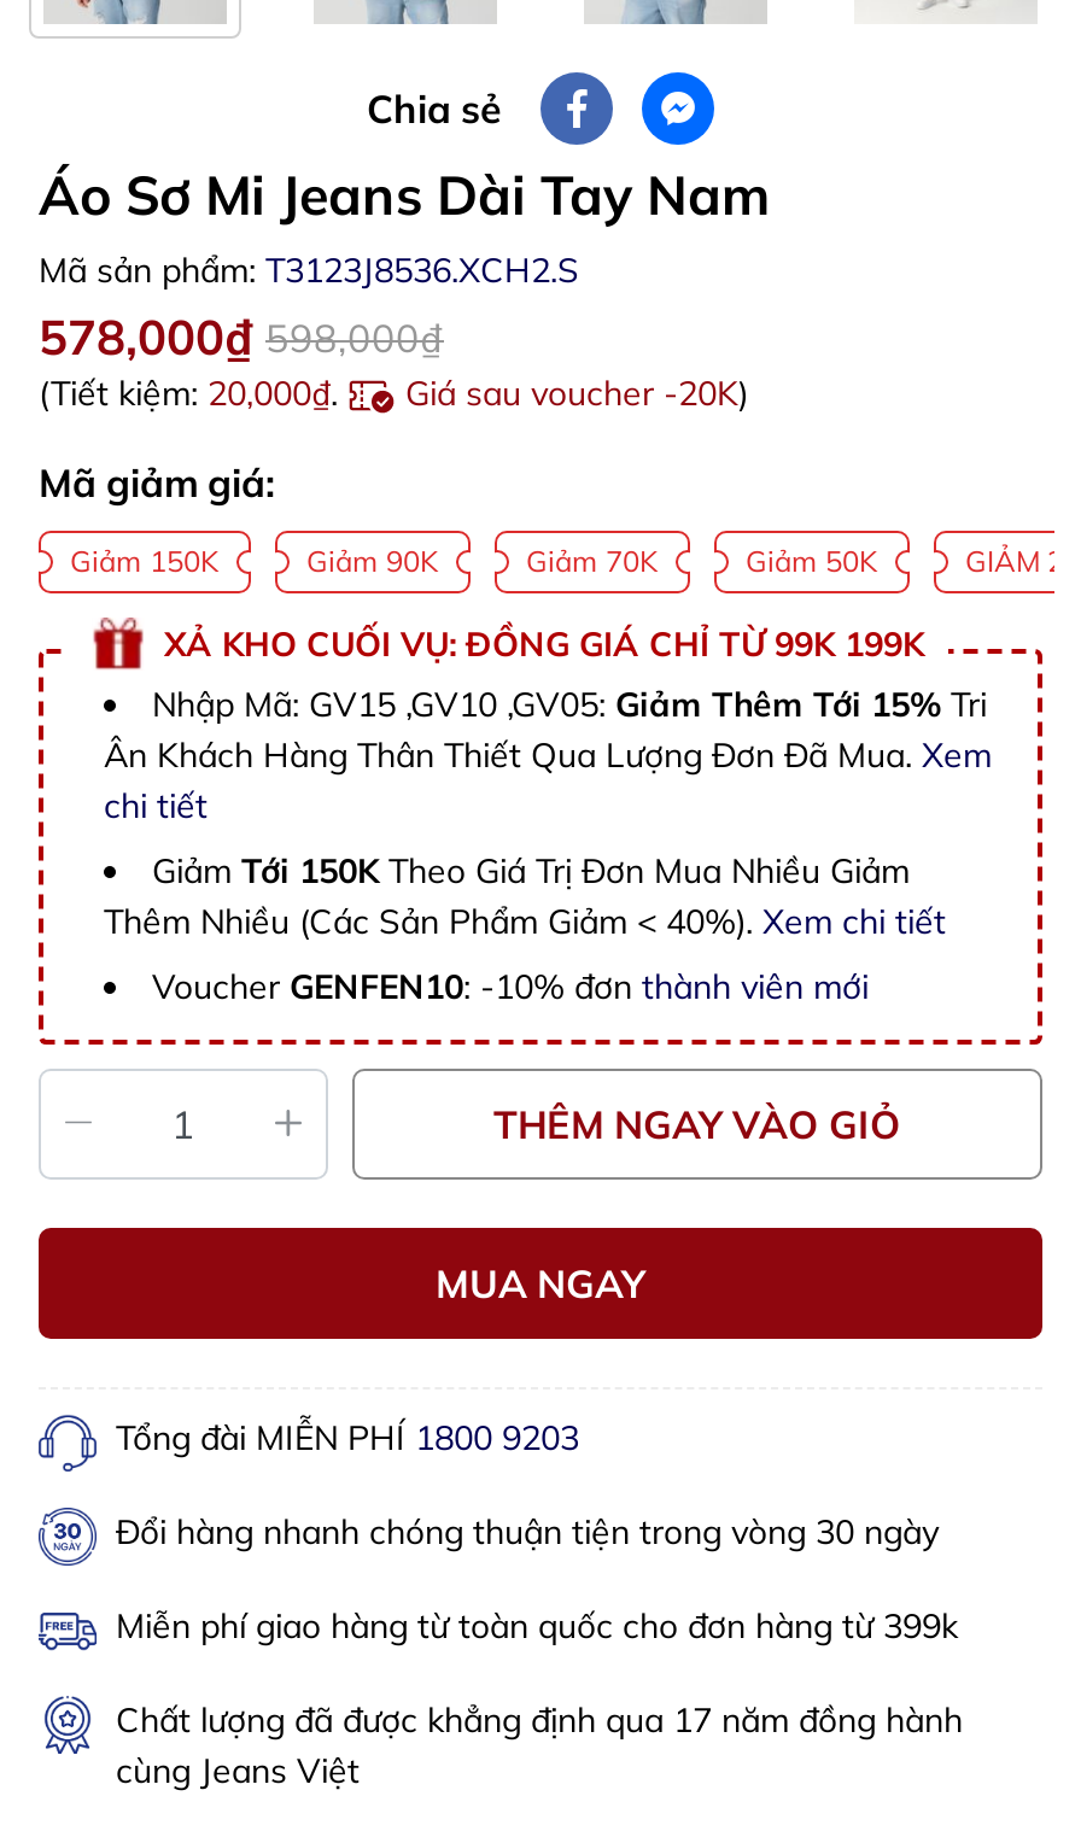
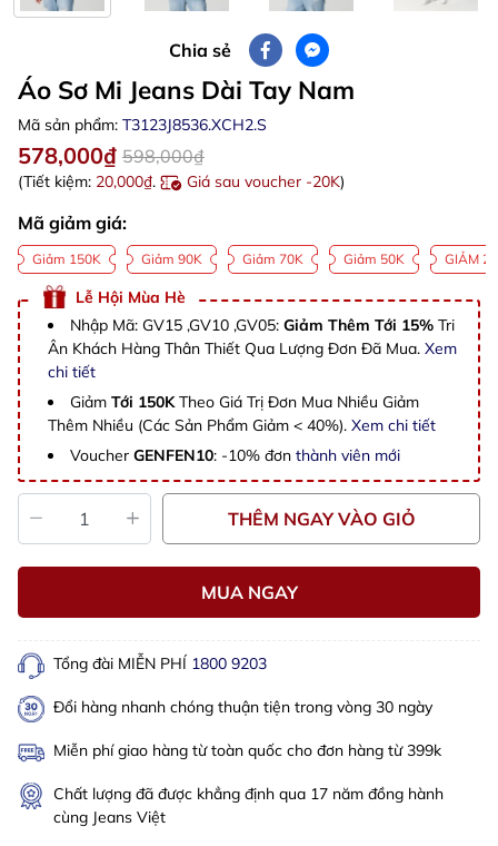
[164,622,924,666] XẢ KHO CUỐI VỤ: ĐỒNG GIÁ CHỈ TỪ 99K 199K -> [76,287,186,307] Lễ Hội Mùa Hè

